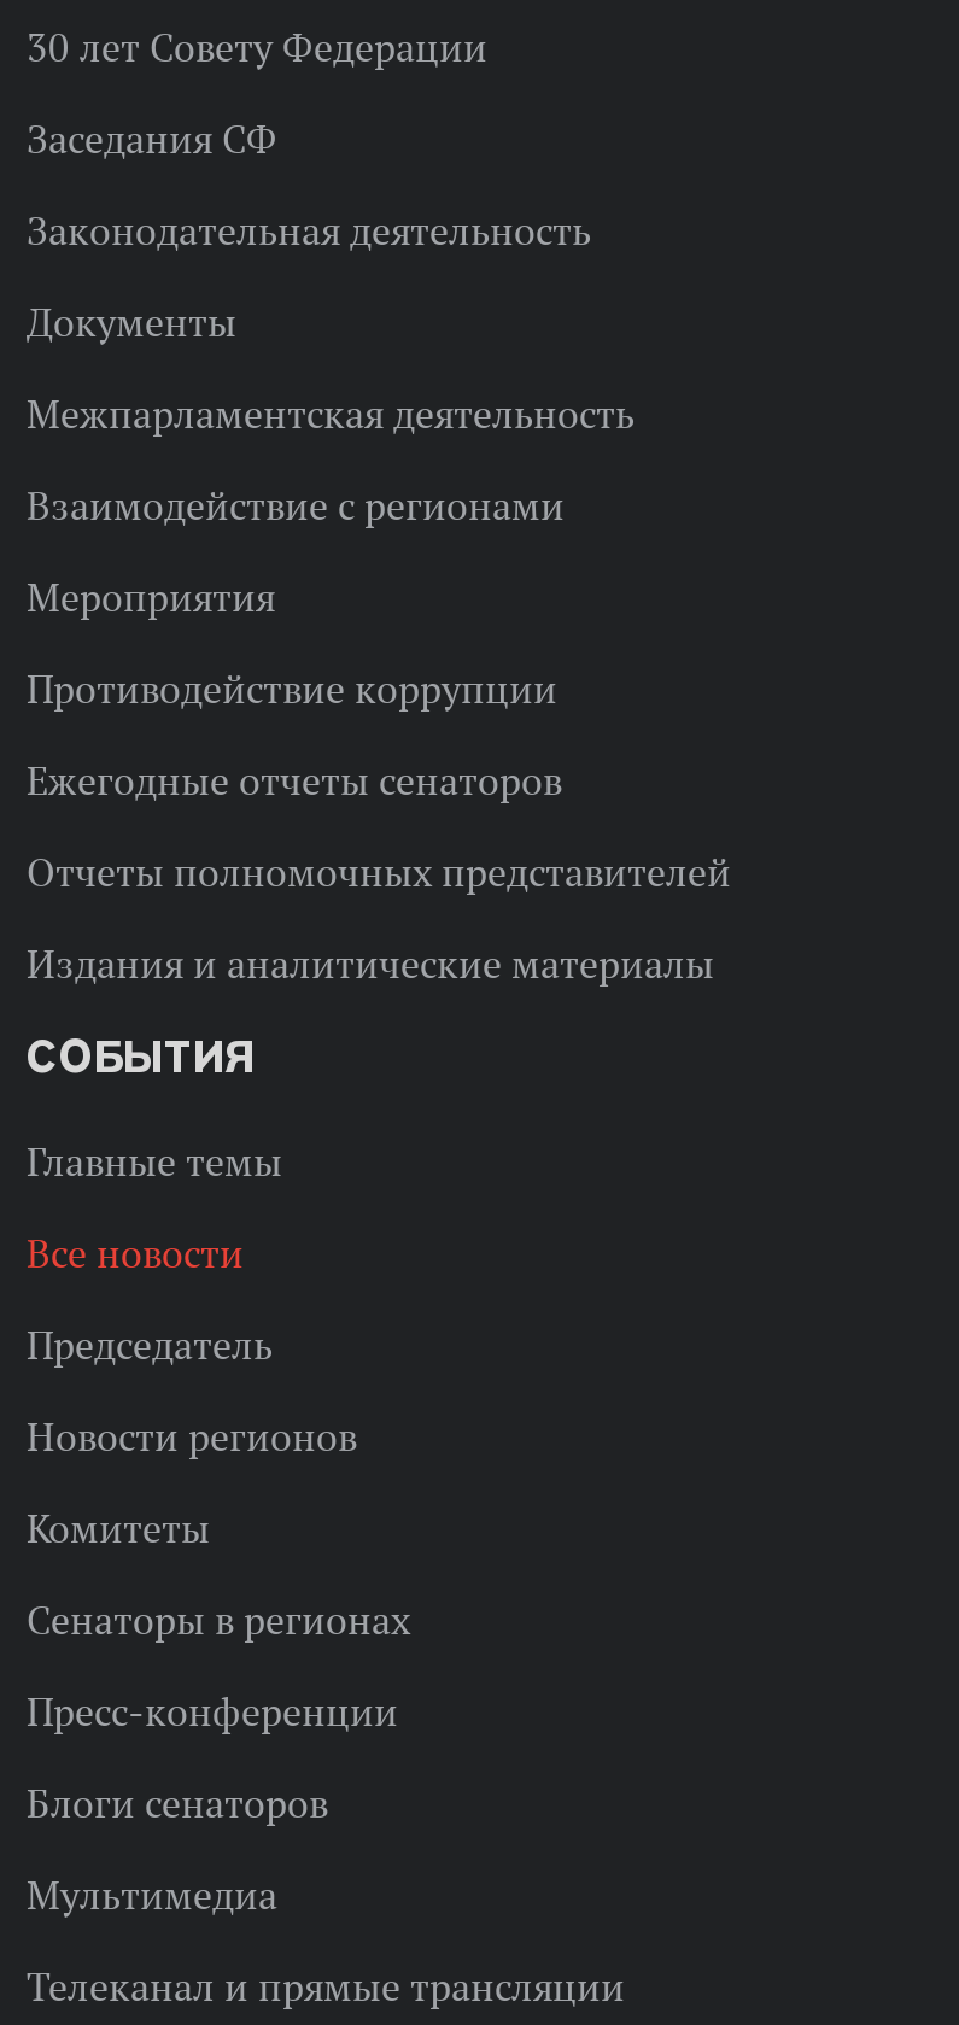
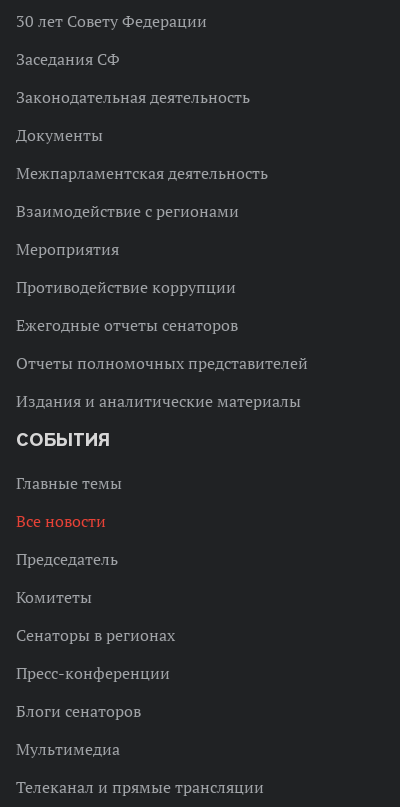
[27,1412,357,1461] Новости регионов -> none

